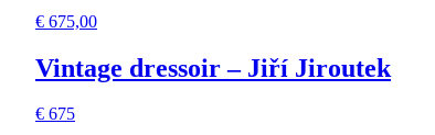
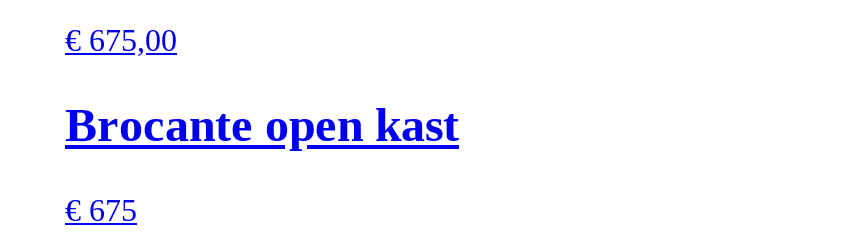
[35,53,391,82] Vintage dressoir – Jiří Jiroutek -> [65,99,459,151] Brocante open kast

